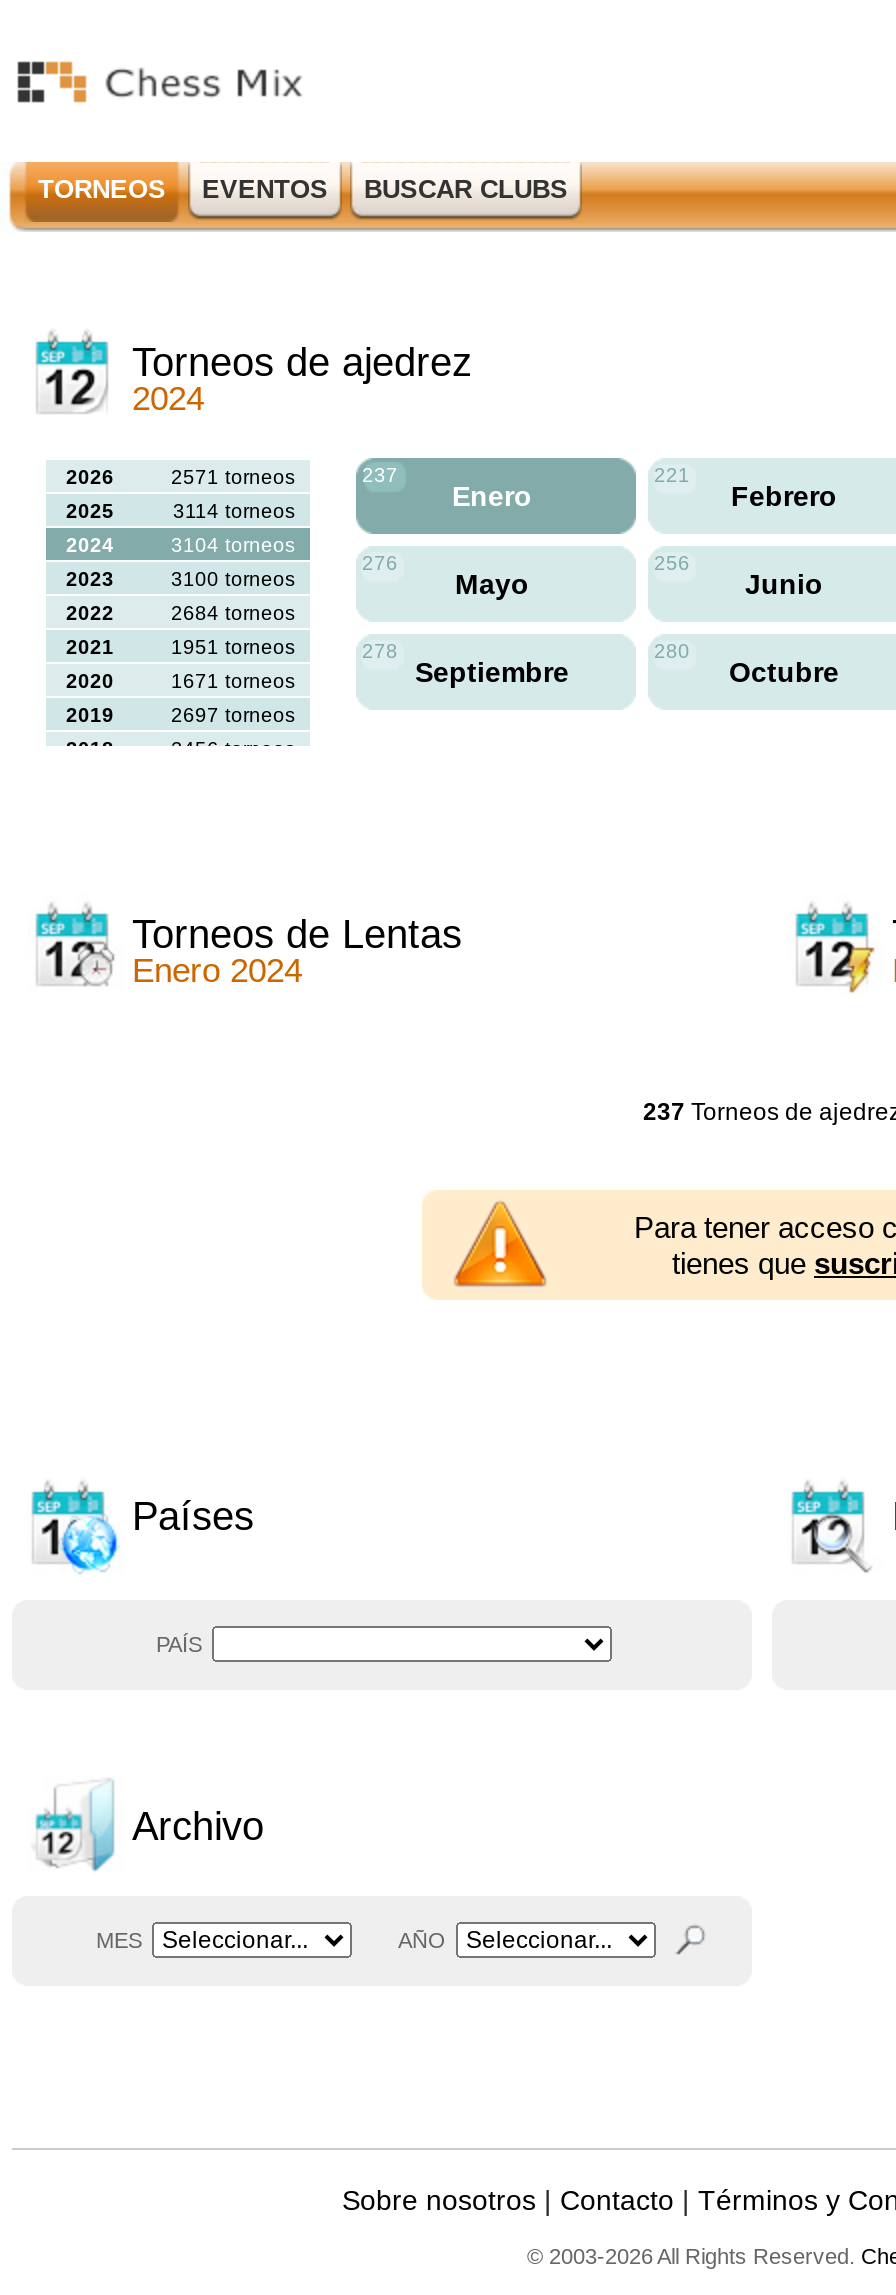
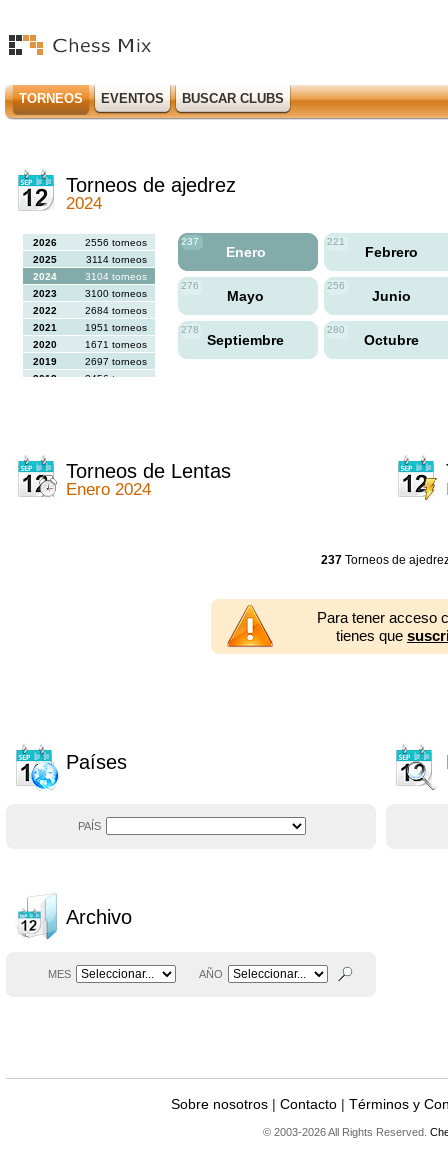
[171,466,295,488] 2571 torneos -> [85,237,147,248] 2556 torneos

